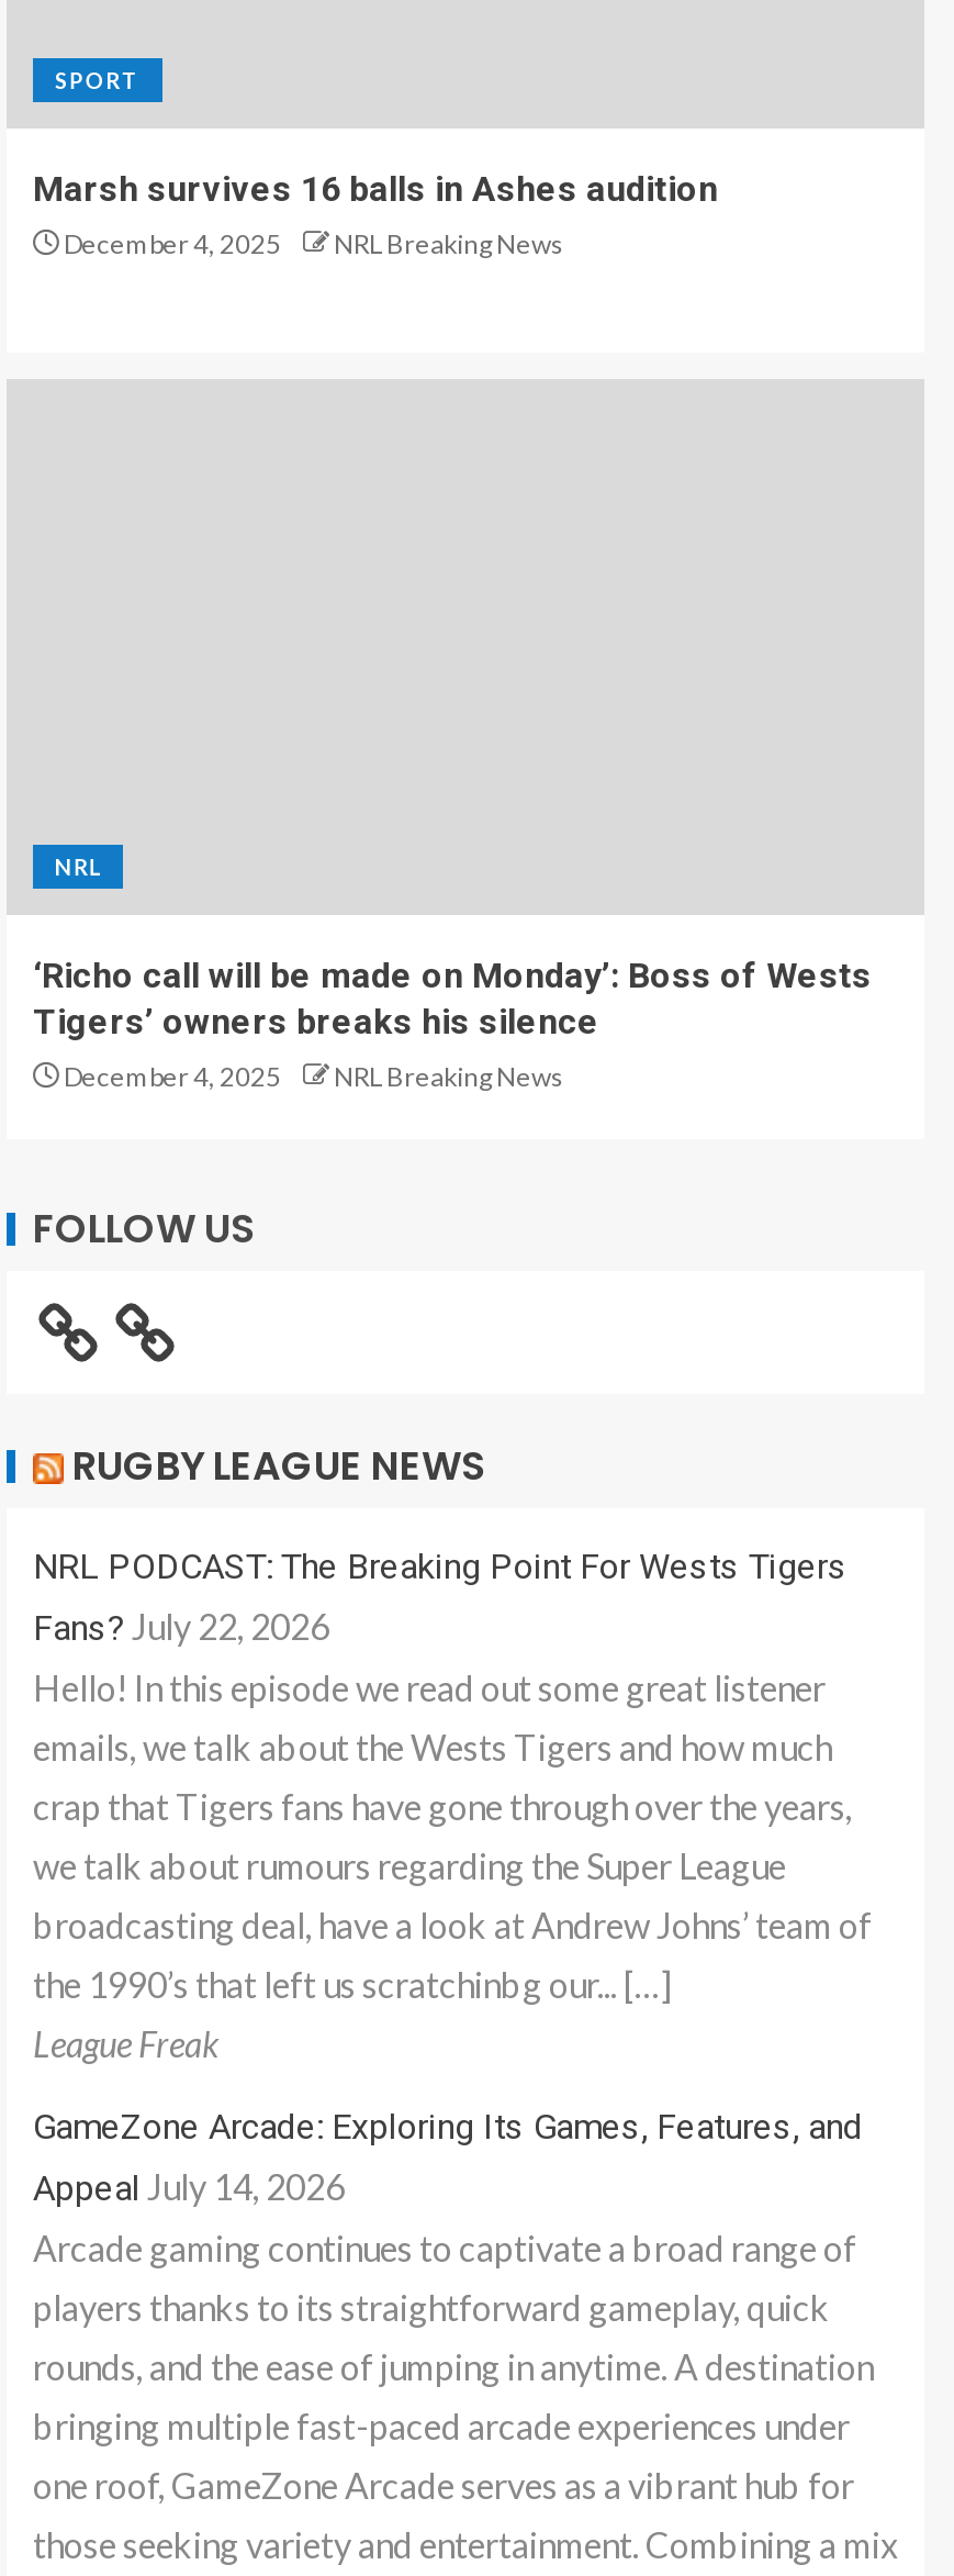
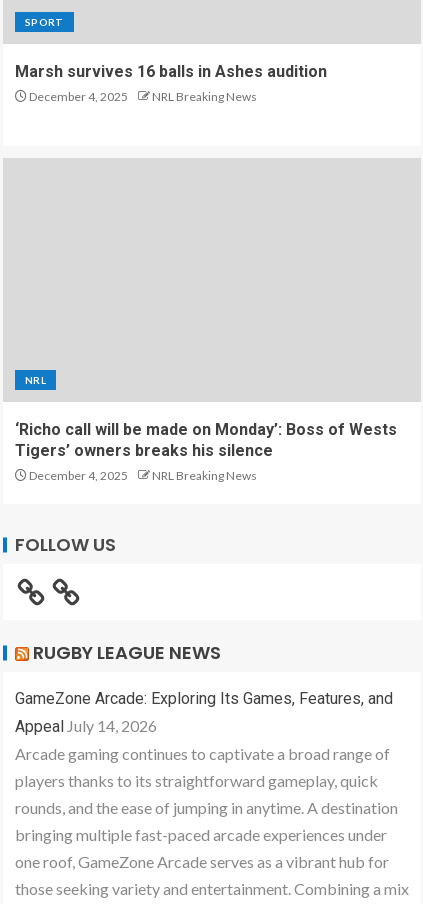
[33,1546,872,2065] NRL PODCAST: The Breaking Point For Wests Tigers | Fans? July 22, 2026 | Hello! In this episode we read out some great listener | emails, we talk about the Wests Tigers and how much | crap that Tigers fans have gone through over the years, | we talk about rumours regarding the Super League | broadcasting deal, have a look at Andrew Johns’ team of | the 1990’s that left us scratchinbg our... […] | League Freak -> none

